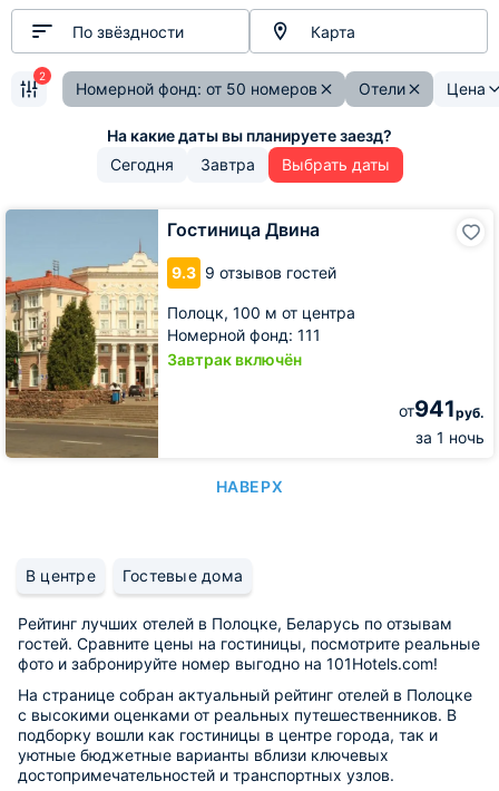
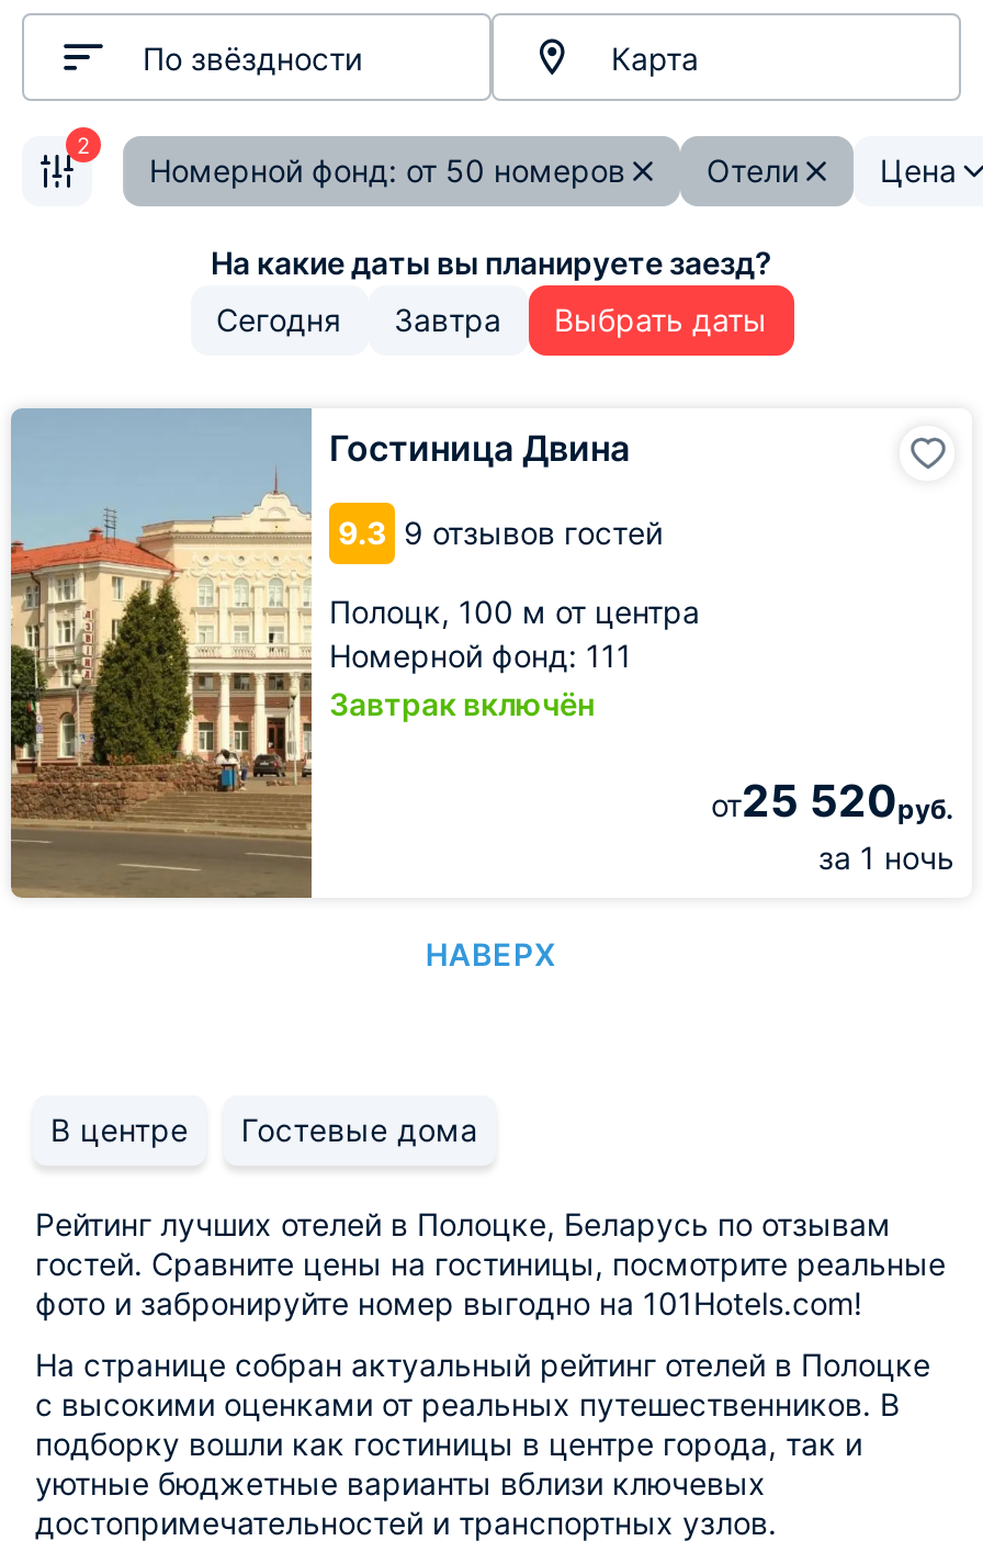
[399,395,485,422] от941руб. -> [711,775,954,828] от25 520руб.

